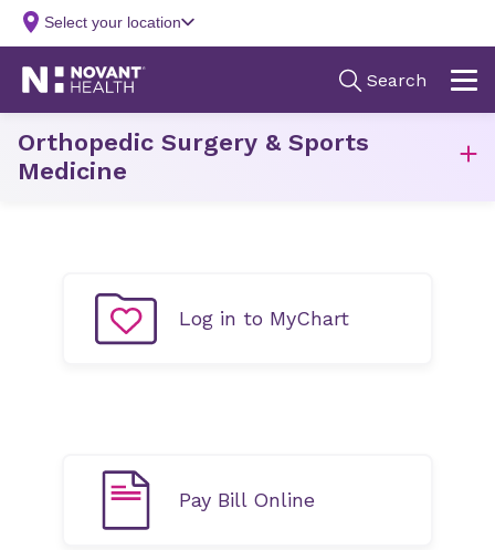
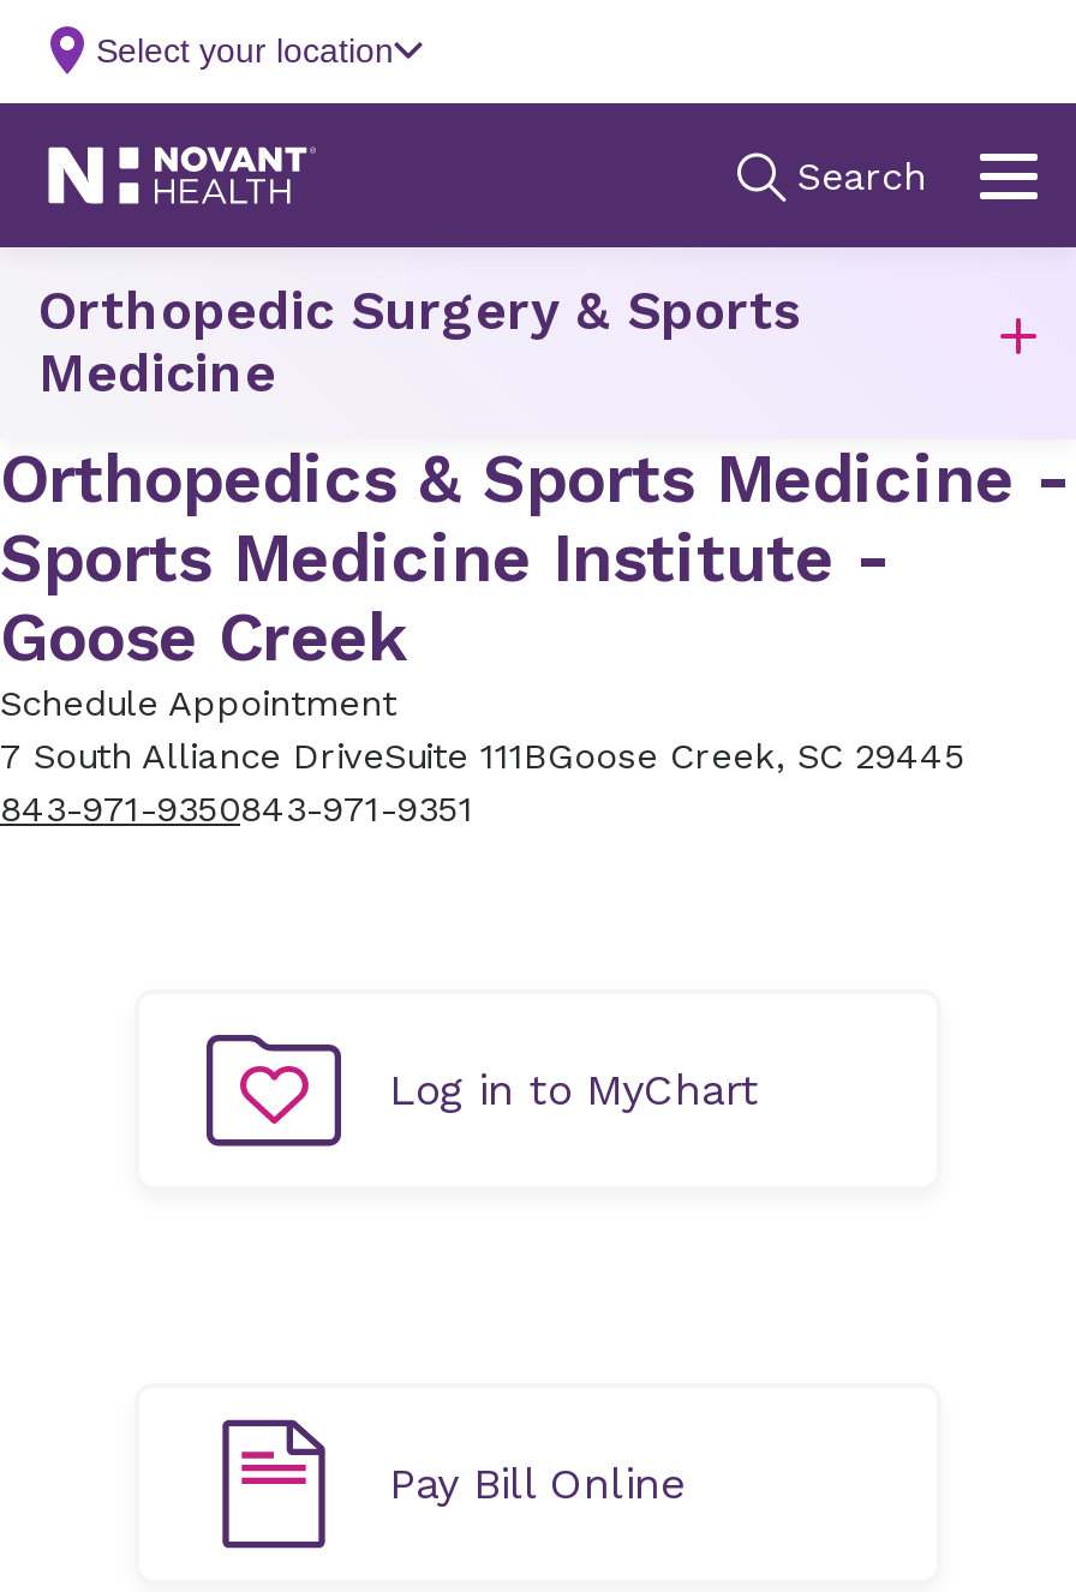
none -> [0,439,1069,831] Orthopedics & Sports Medicine - | Sports Medicine Institute - | Goose Creek | Schedule Appointment | 7 South Alliance DriveSuite 111BGoose Creek, SC 29445 | 843-971-9350843-971-9351

